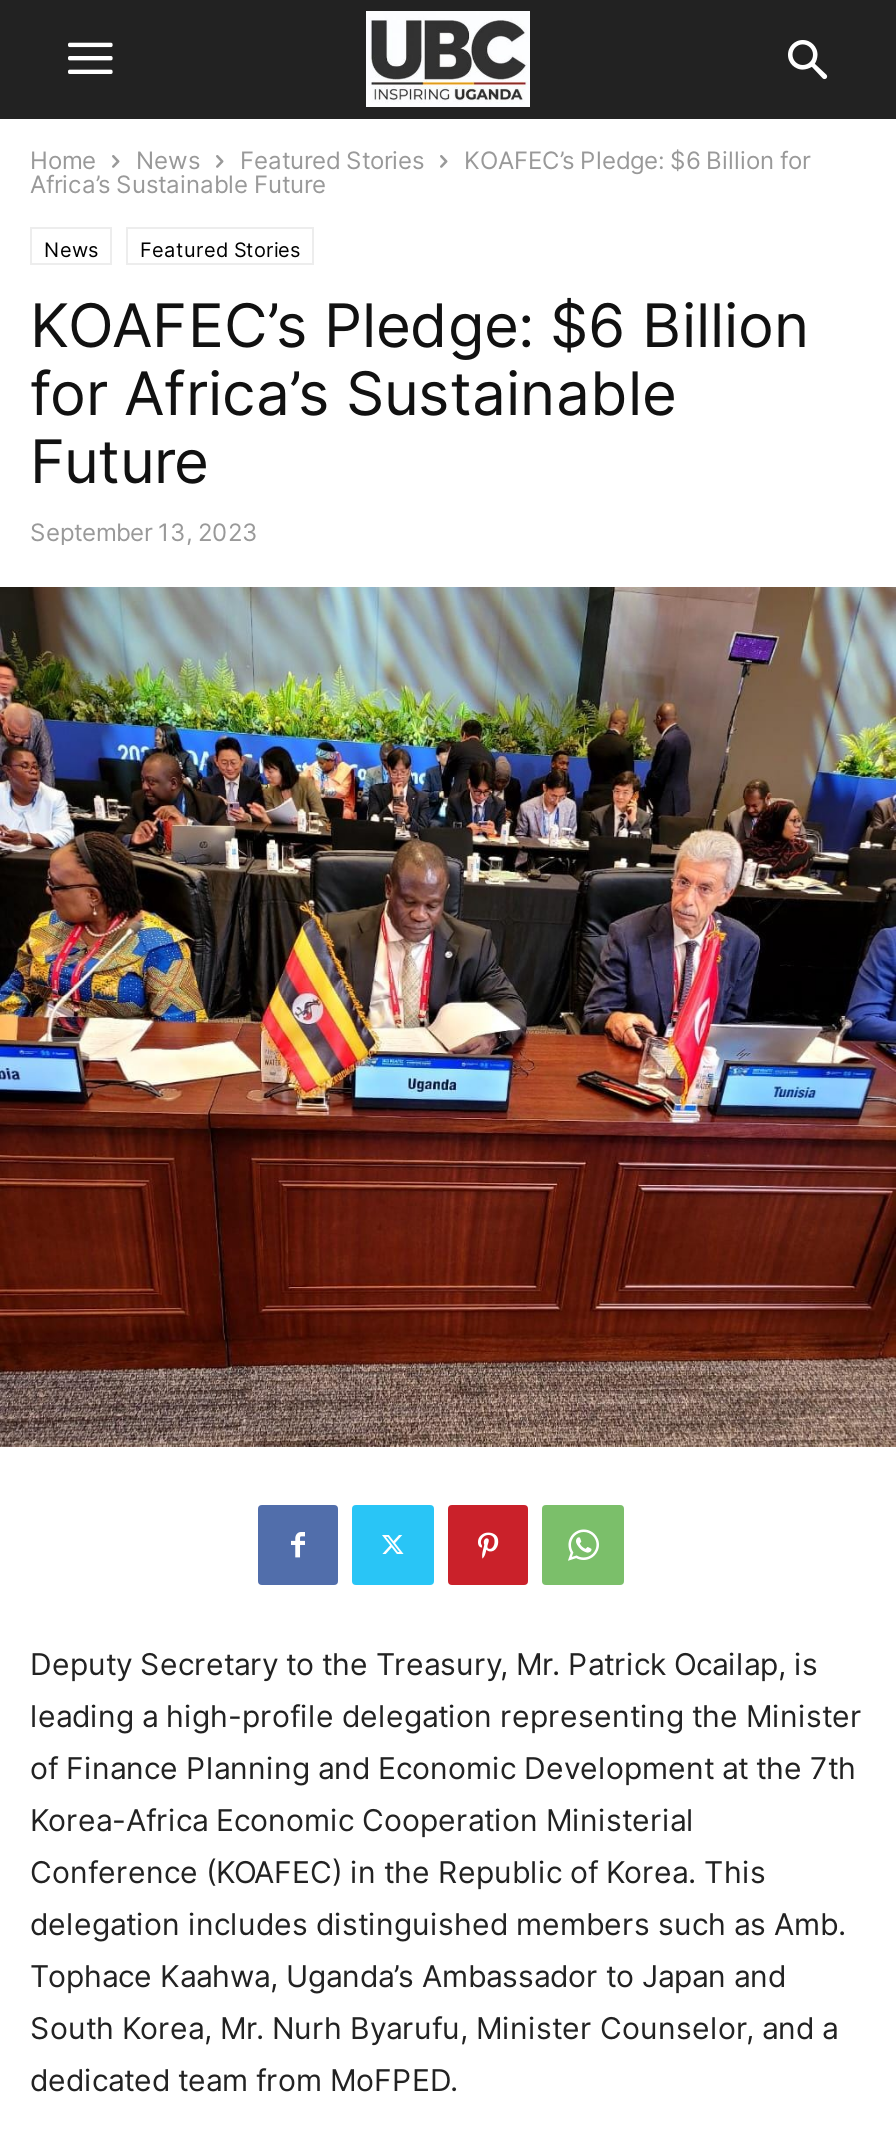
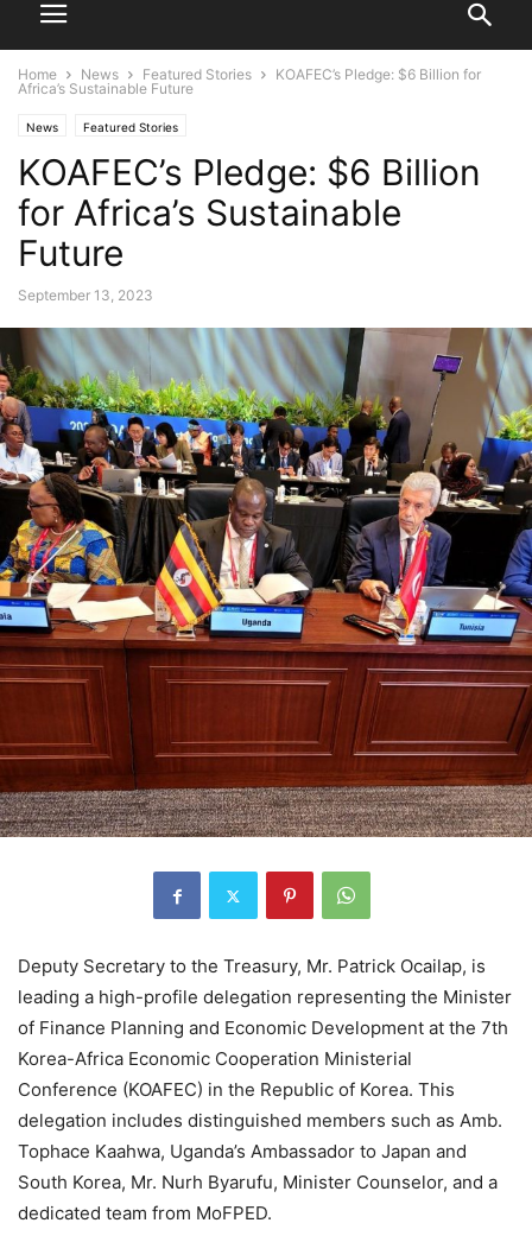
[364,9,532,109] [image] -> none

